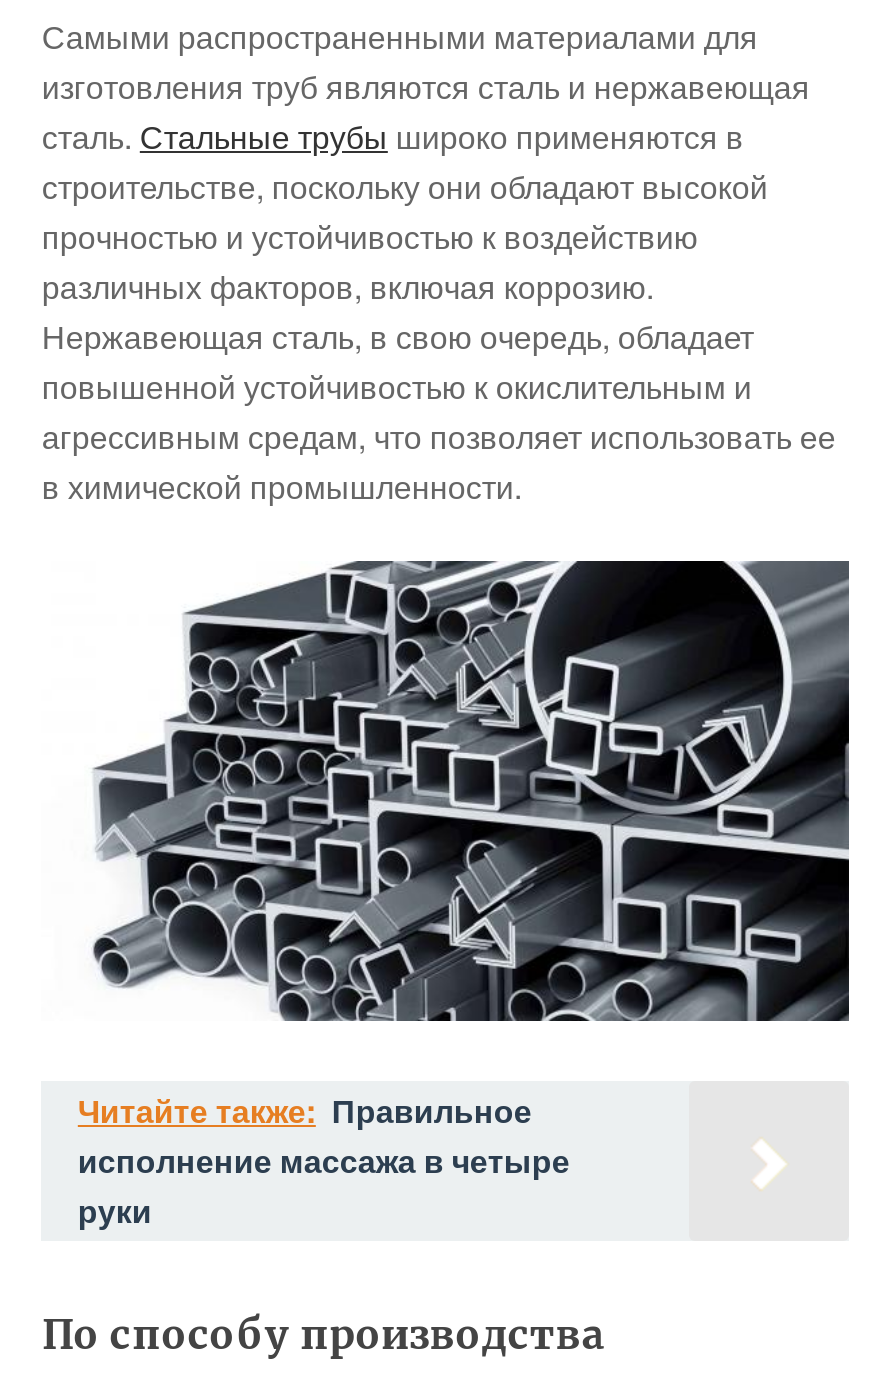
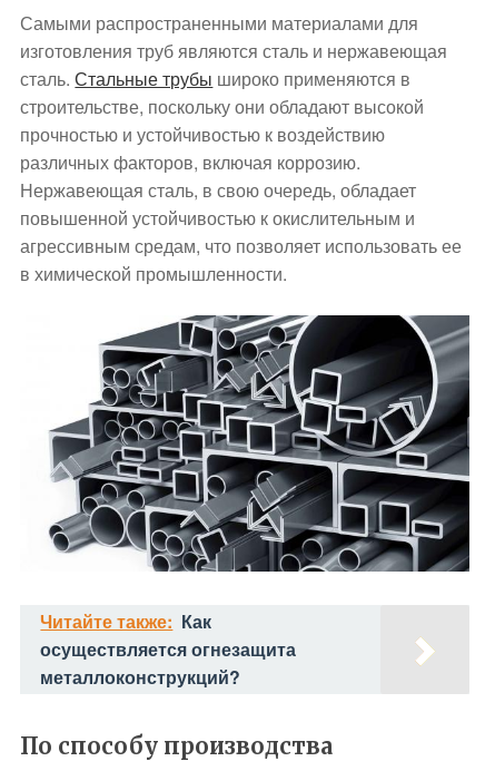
[78,1088,570,1234] Читайте также: Правильное | исполнение массажа в четыре | руки -> [40,609,296,690] Читайте также: Как | осуществляется огнезащита | металлоконструкций?

